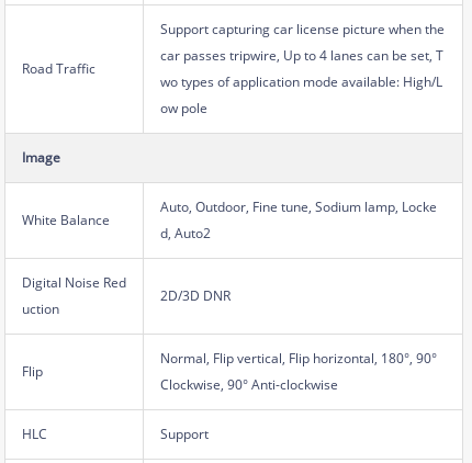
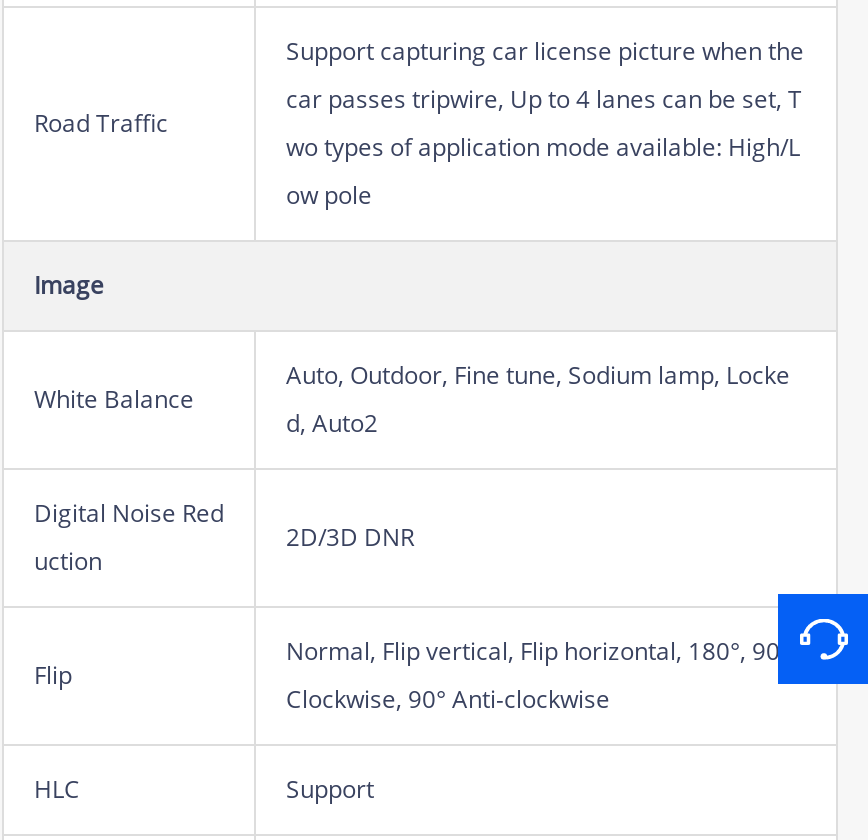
none -> [776,592,862,686] [image]

